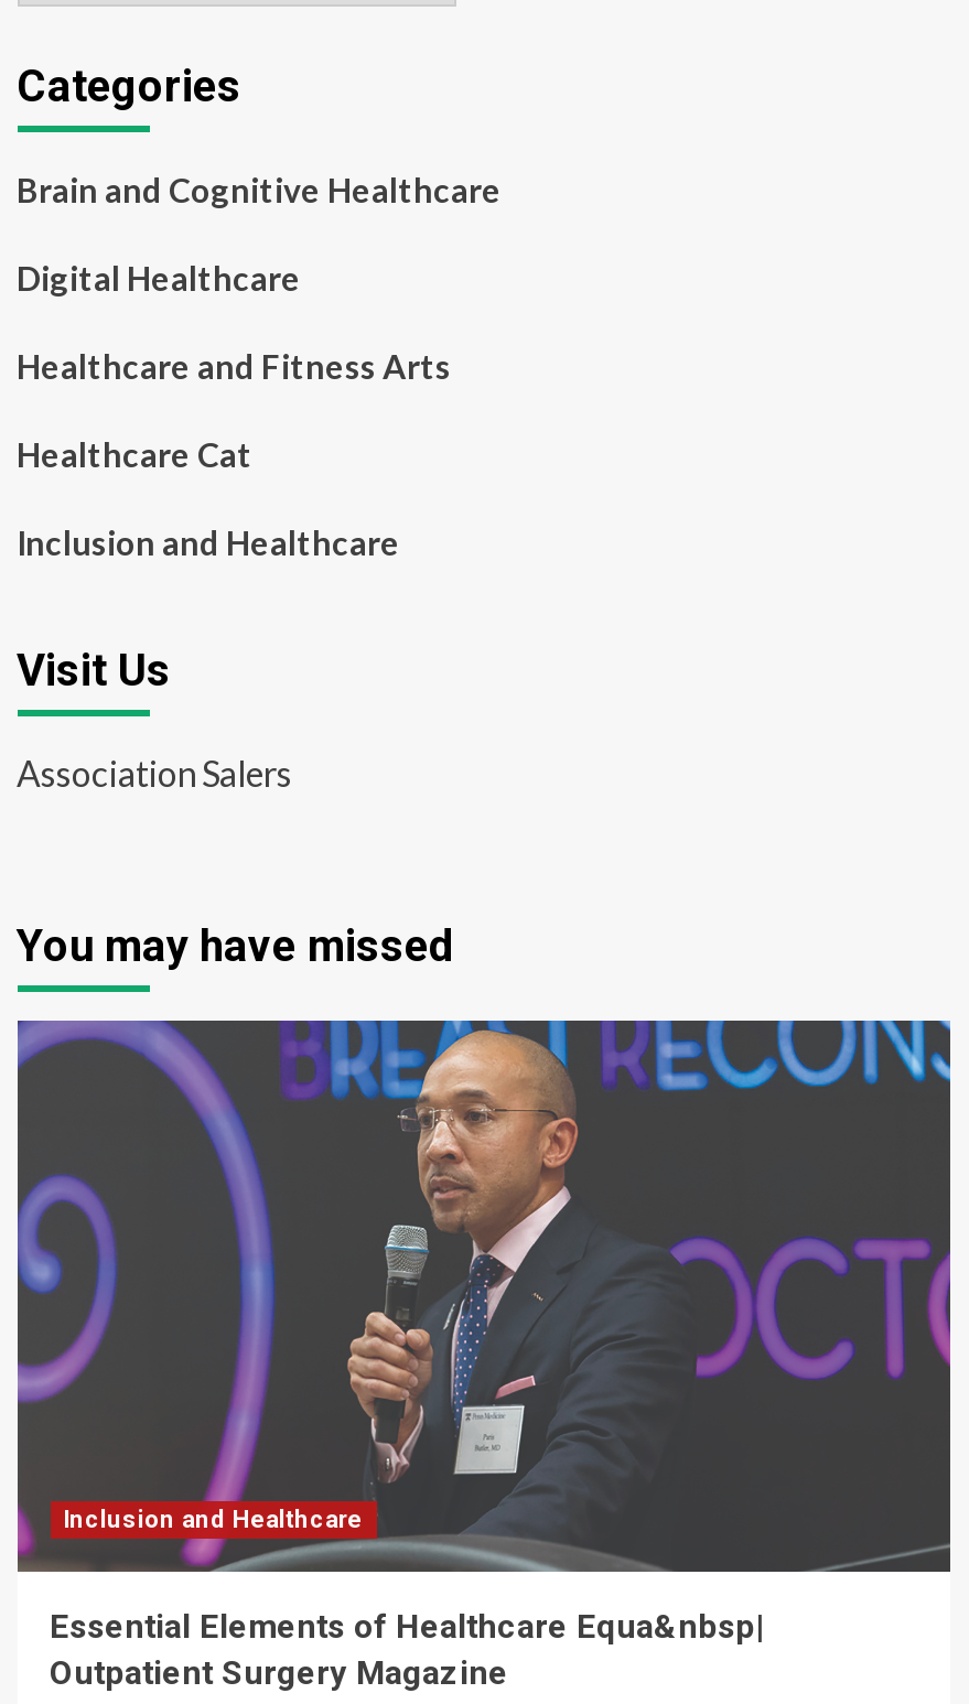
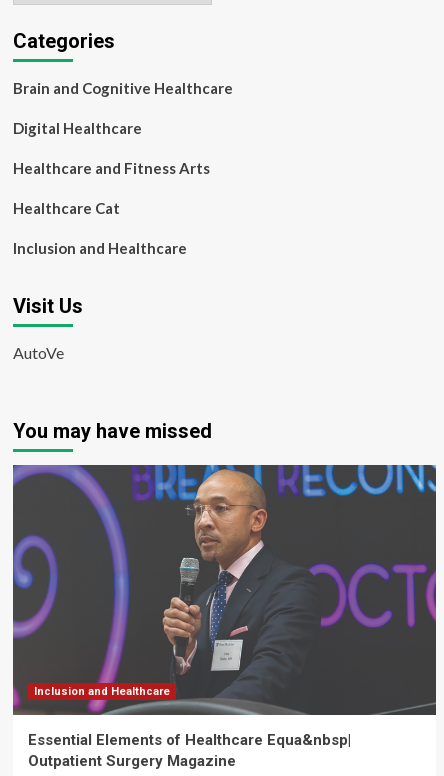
[17,752,292,794] Association Salers -> [12,343,63,362] AutoVe

